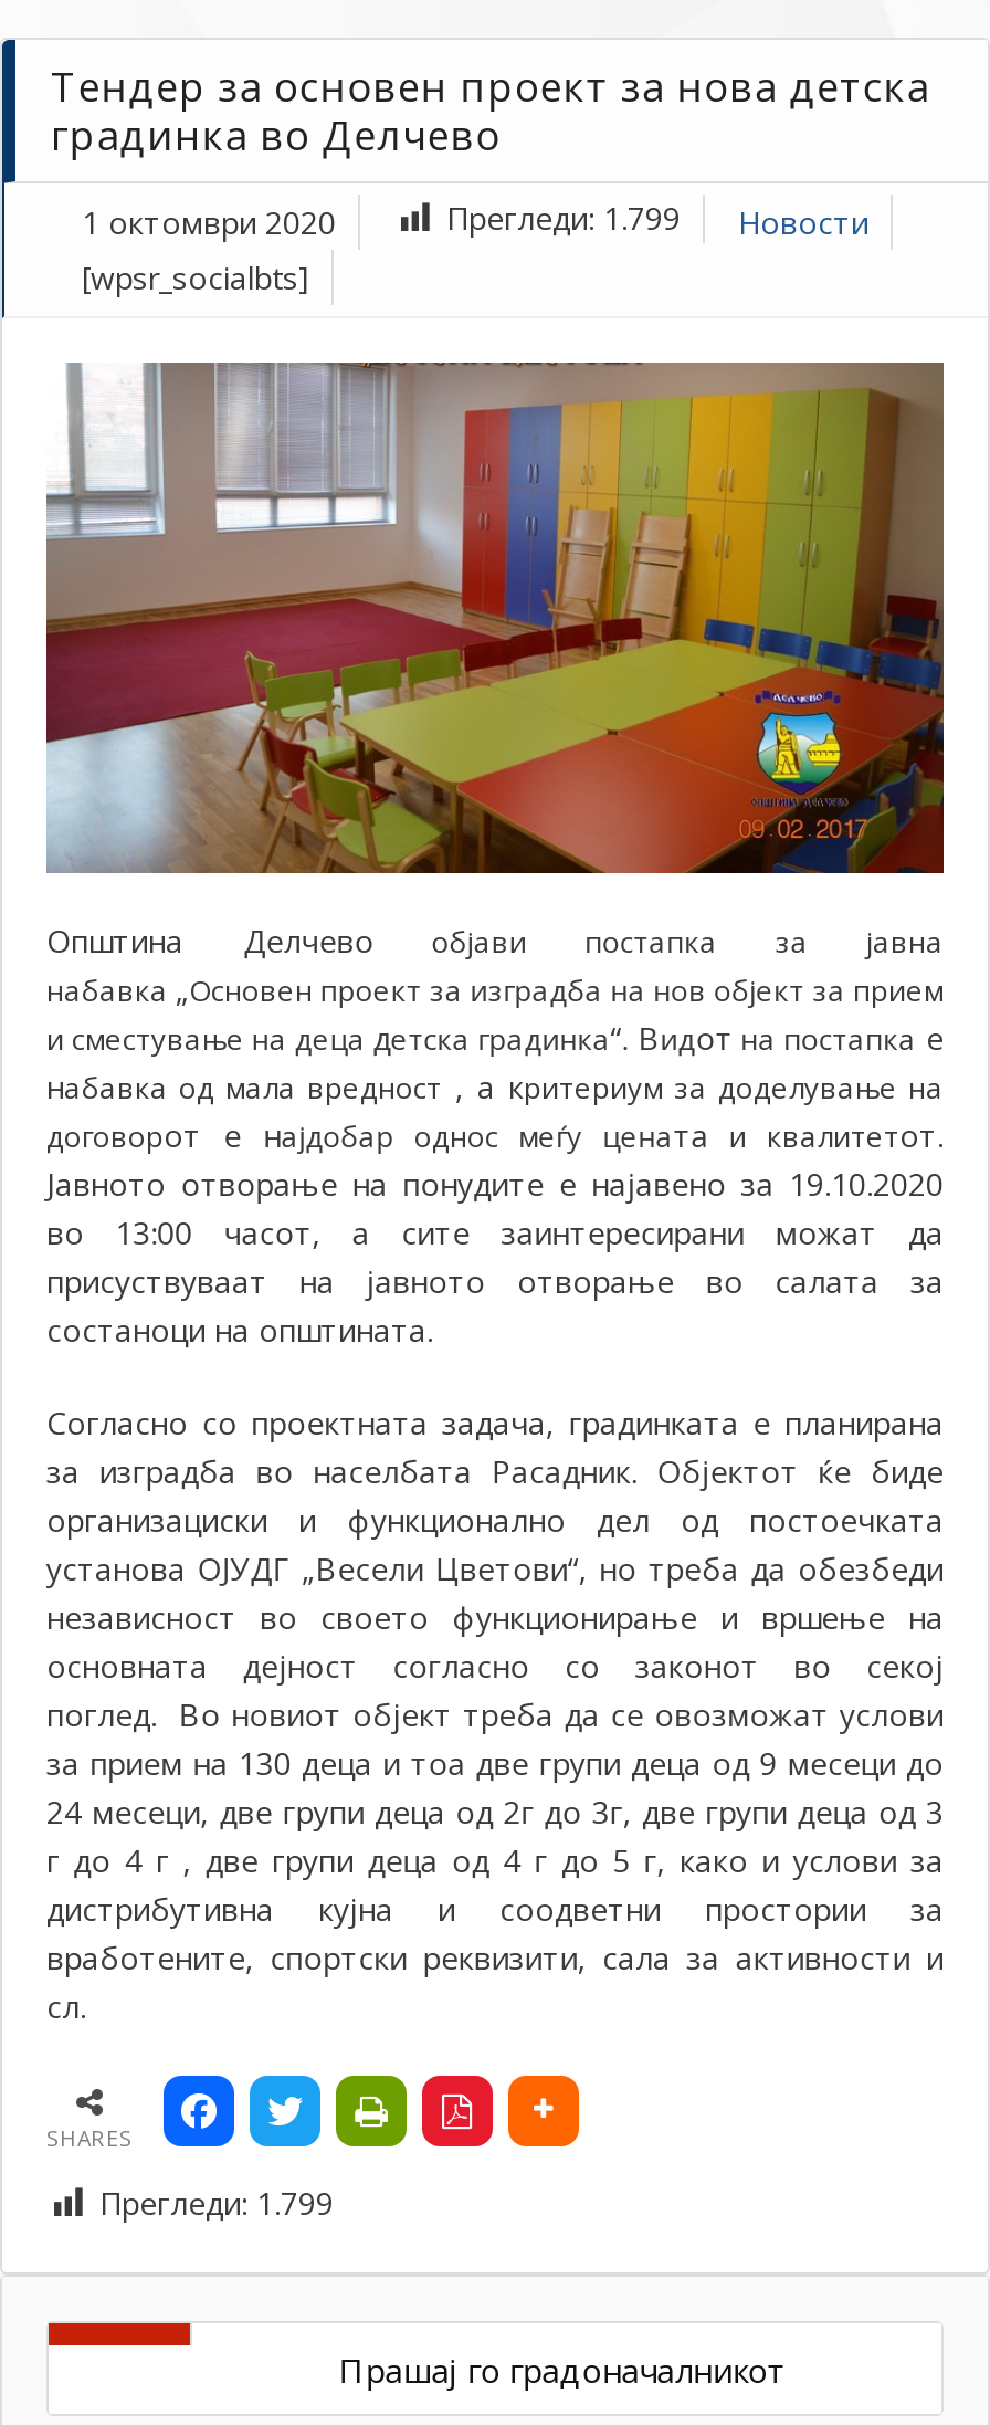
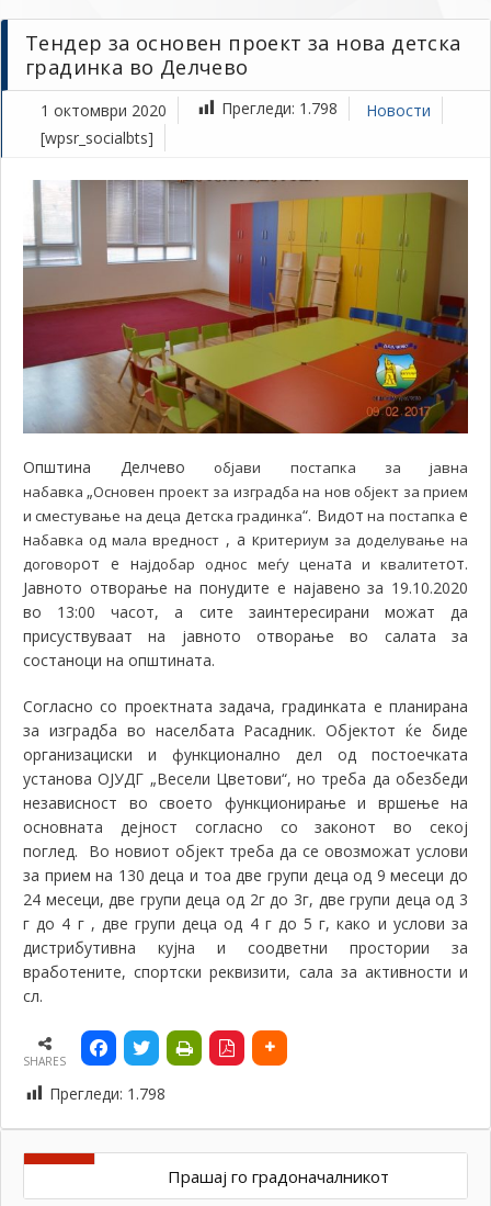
[446,197,868,243] Прегледи: 1.799 Новости -> [221,98,431,121] Прегледи: 1.798 Новости
[99,2182,334,2224] Прегледи: 1.799 -> [49,1083,165,1104] Прегледи: 1.798

